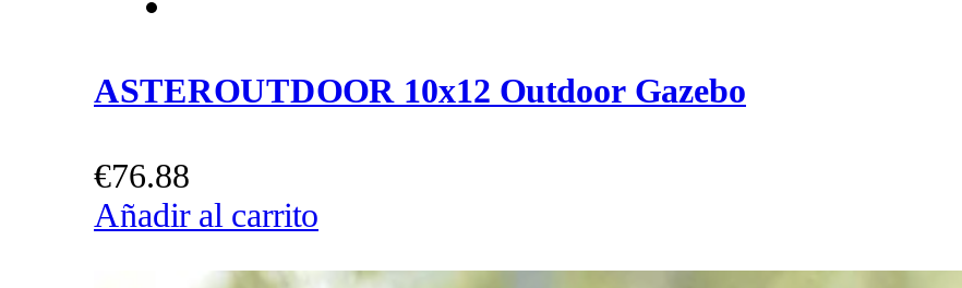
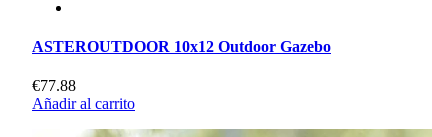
[94,157,190,194] €76.88 -> [32,77,76,94] €77.88

